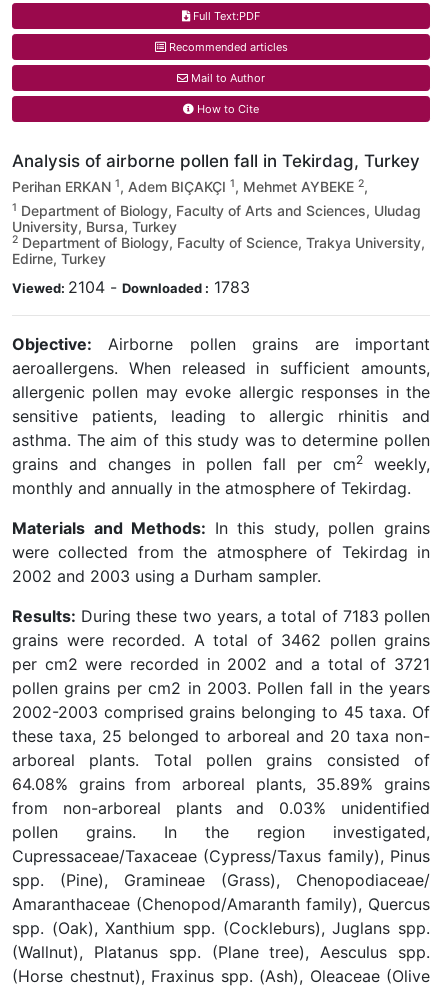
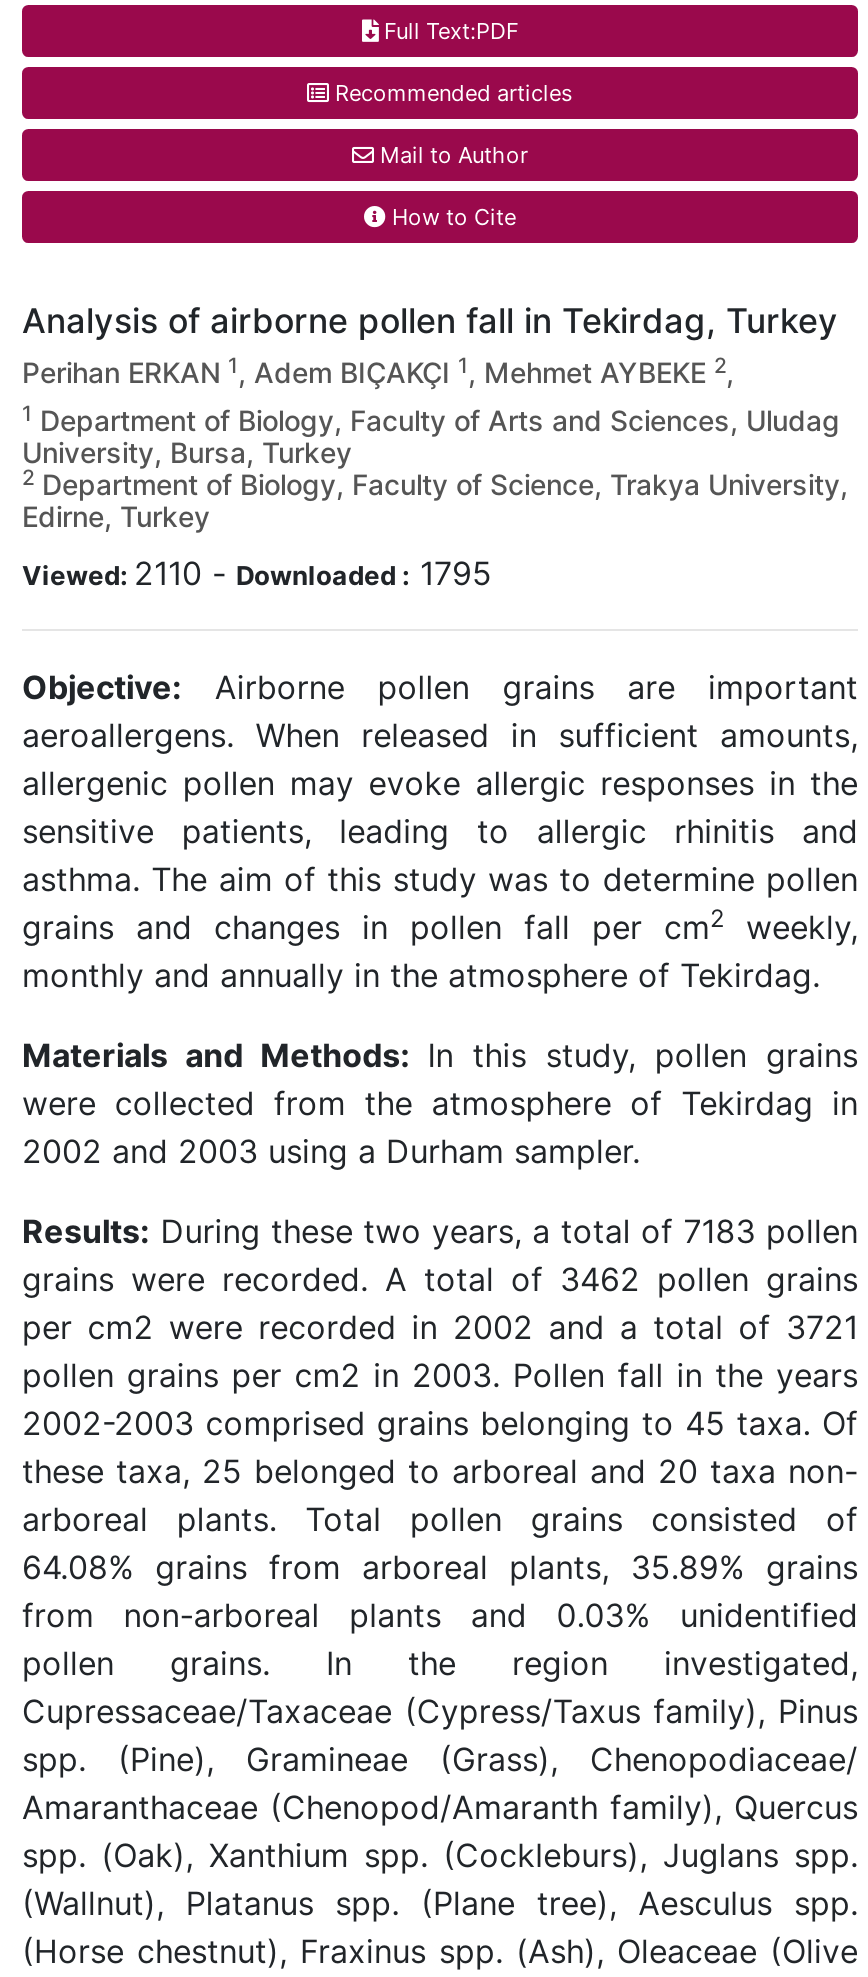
[12,277,250,297] Viewed: 2104 - Downloaded : 1783 -> [22,554,492,594] Viewed: 2110 - Downloaded : 1795

